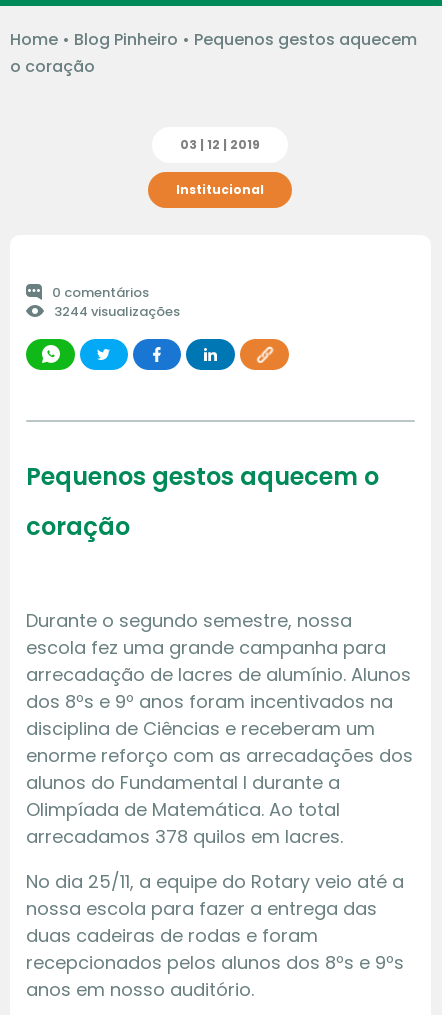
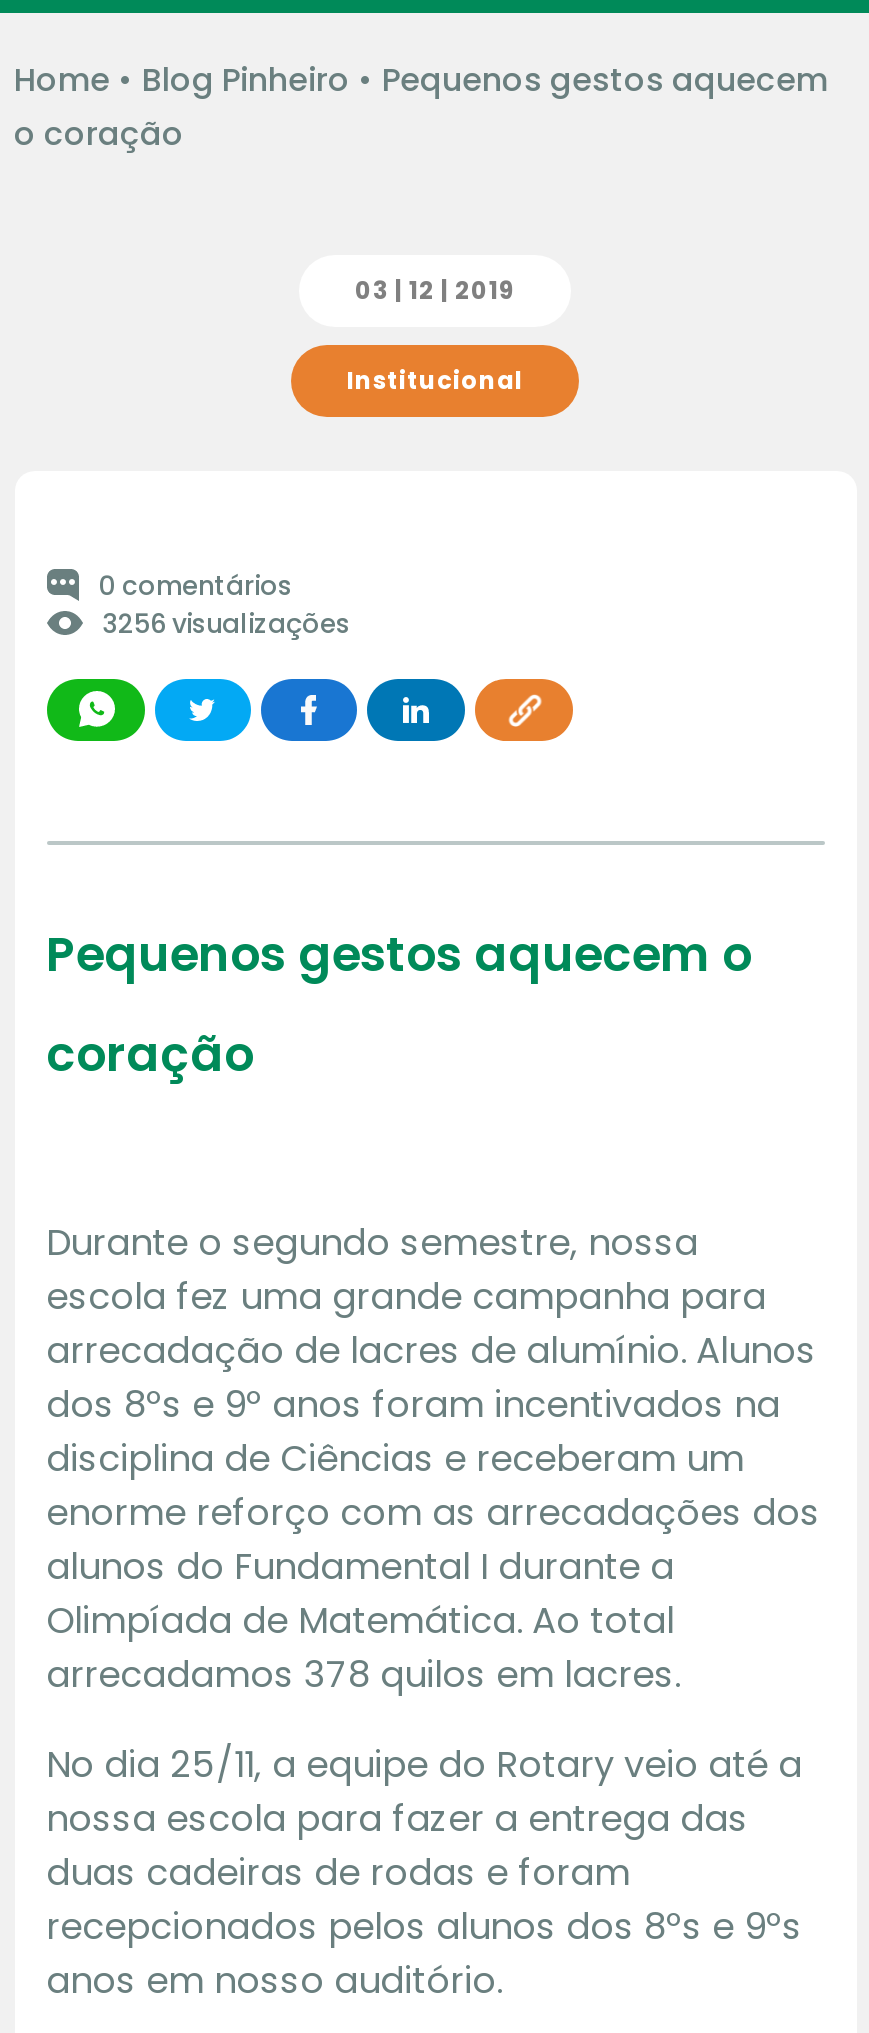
[53,301,179,320] 3244 visualizações -> [102,604,350,642] 3256 visualizações

